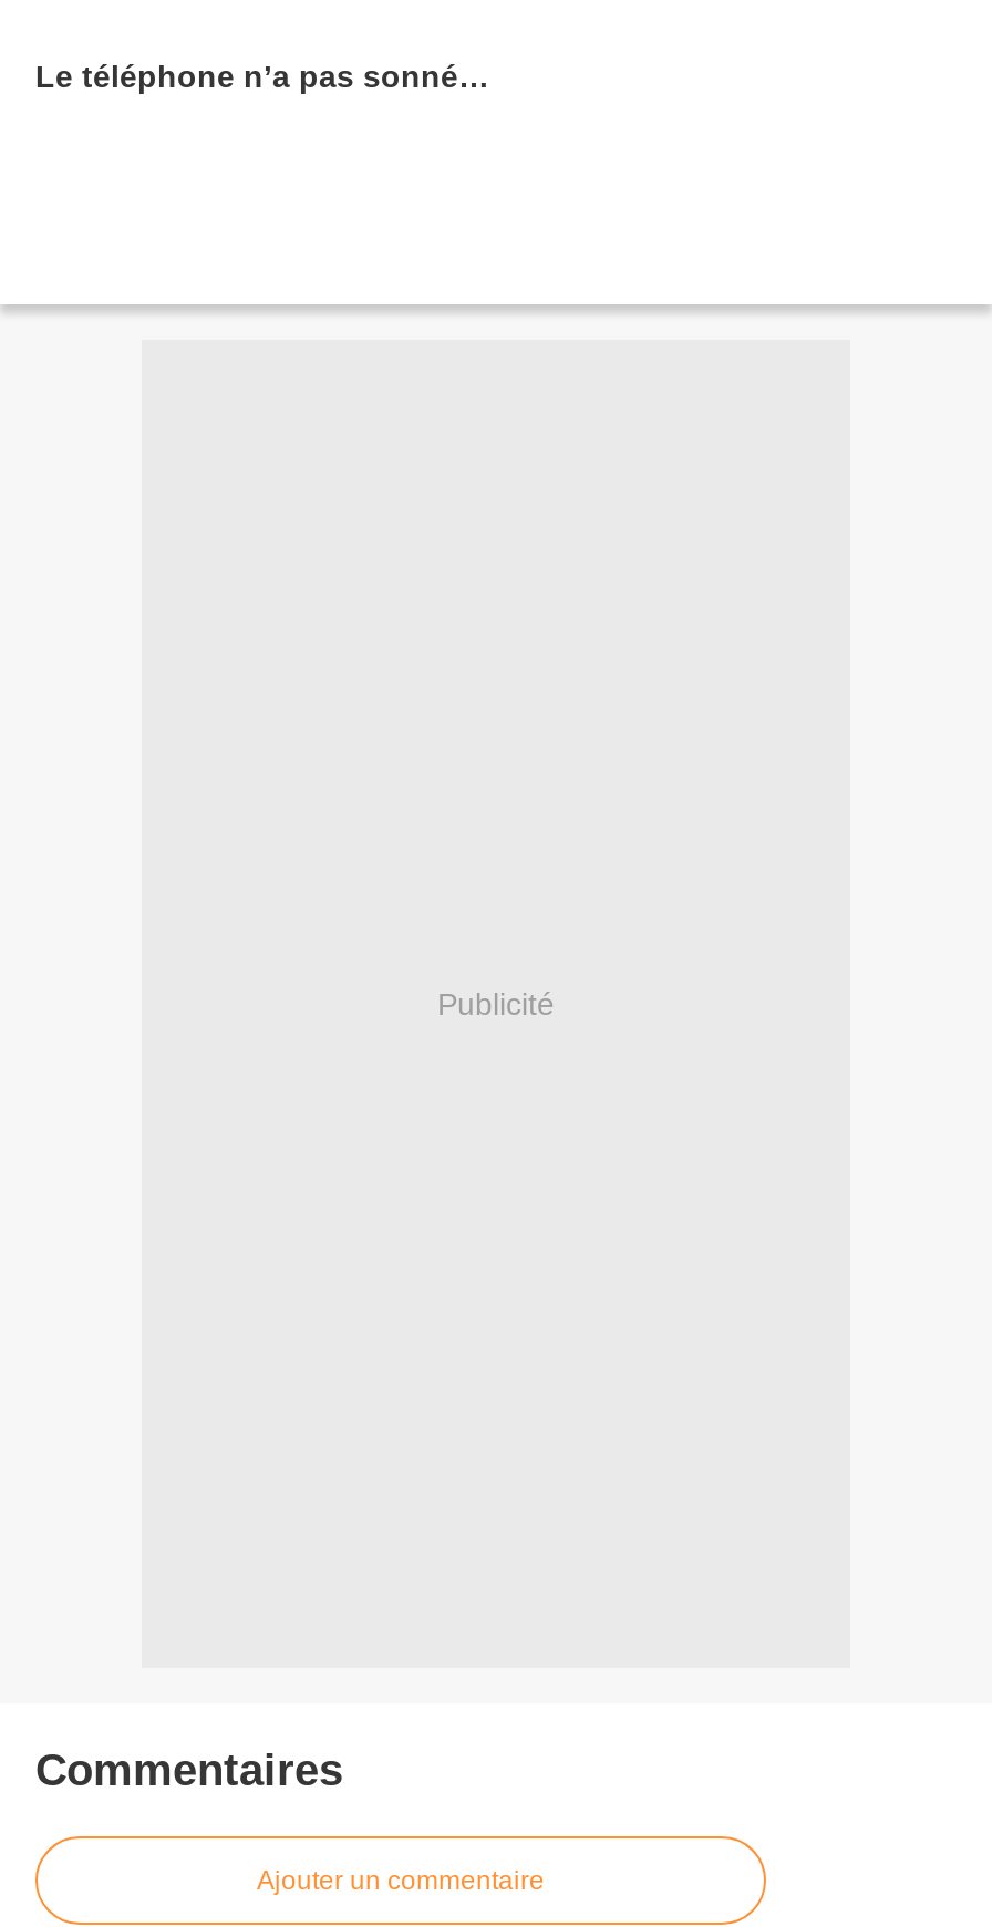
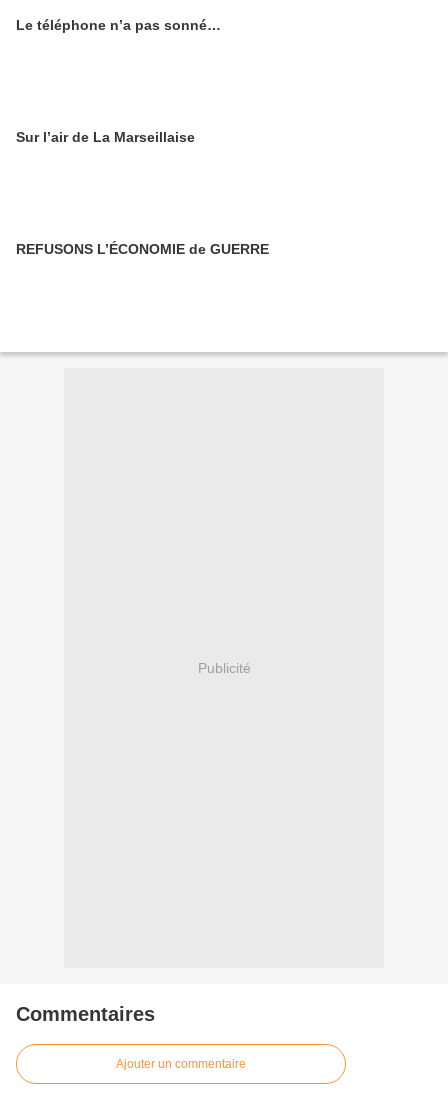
none -> [16,129,195,145] Sur l’air de La Marseillaise
none -> [16,241,269,257] REFUSONS L’ÉCONOMIE de GUERRE

